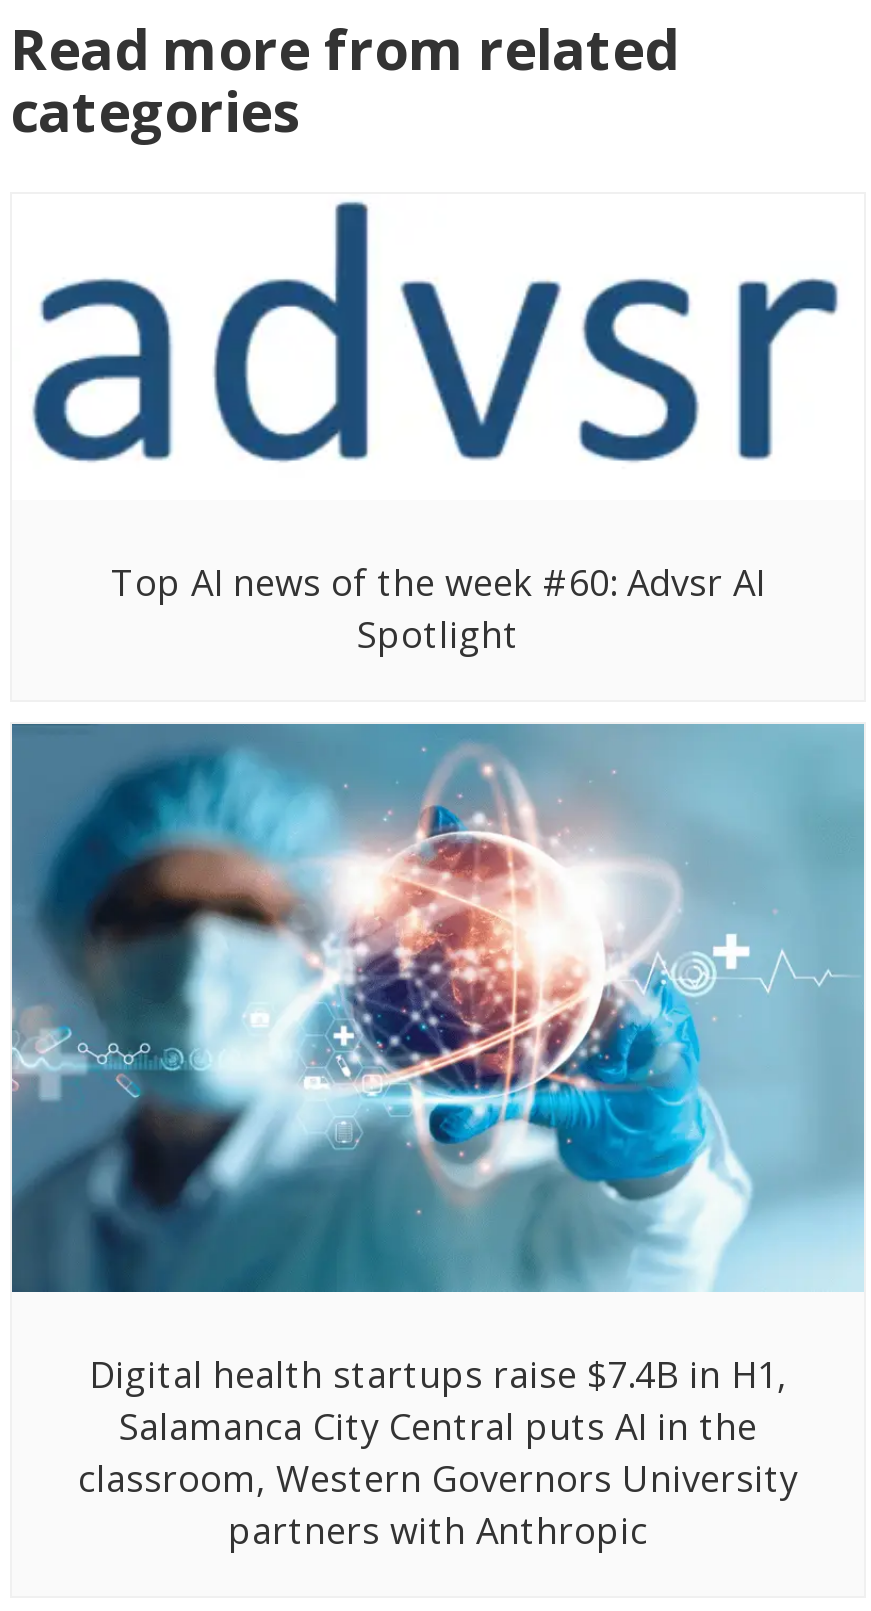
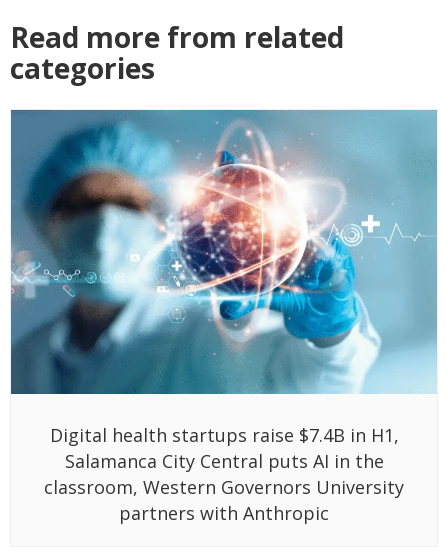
[212,200,370,462] [image] -> none
[32,276,174,464] [image] -> none
[400,280,562,462] [image] -> none
[578,276,700,462] [image] -> none
[736,276,840,460] [image] -> none
[111,559,765,659] Top AI news of the week #60: Advsr AI | Spotlight -> none

